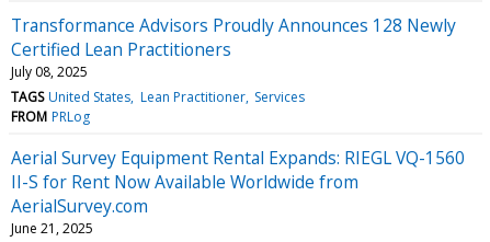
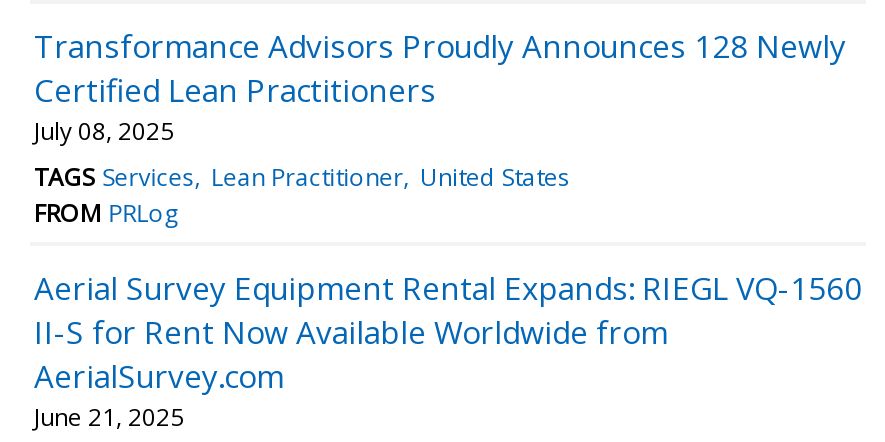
[11,87,305,106] TAGS United States Lean Practitioner Services -> [34,160,570,194] TAGS Services Lean Practitioner United States

